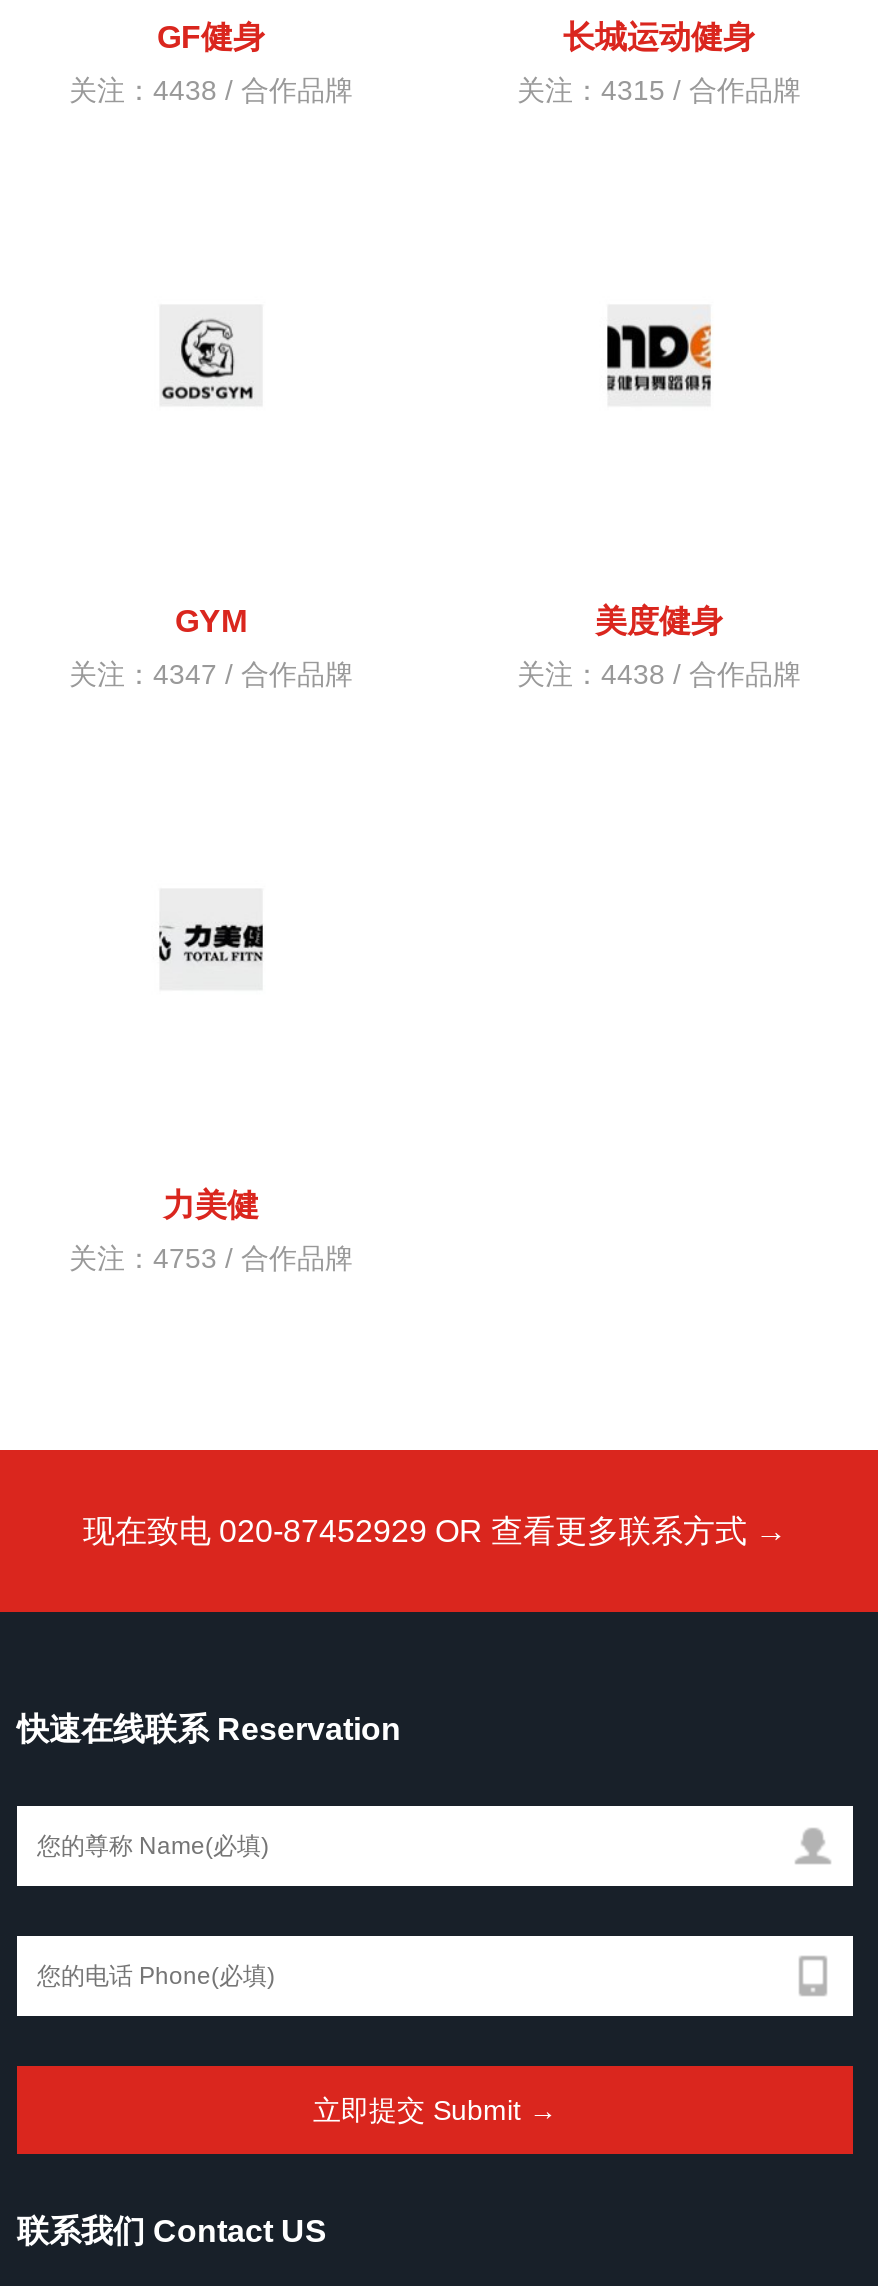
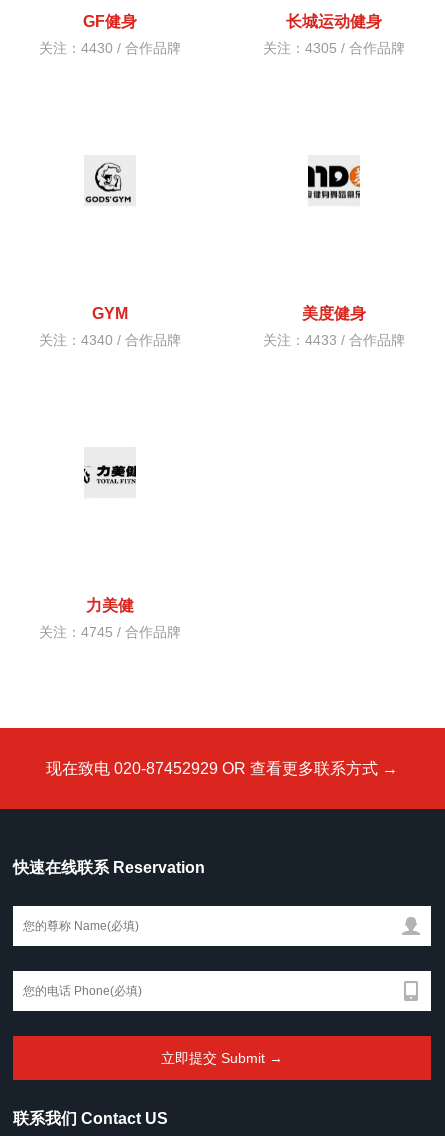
[69,74,353,106] 关注：4438 /合作品牌 -> [39,40,181,56] 关注：4430 /合作品牌
[517,74,801,106] 关注：4315 /合作品牌 -> [263,40,405,56] 关注：4305 /合作品牌
[69,658,353,690] 关注：4347 /合作品牌 -> [39,332,181,348] 关注：4340 /合作品牌
[517,658,801,690] 关注：4438 /合作品牌 -> [263,332,405,348] 关注：4433 /合作品牌
[69,1242,353,1274] 关注：4753 /合作品牌 -> [39,624,181,640] 关注：4745 /合作品牌

